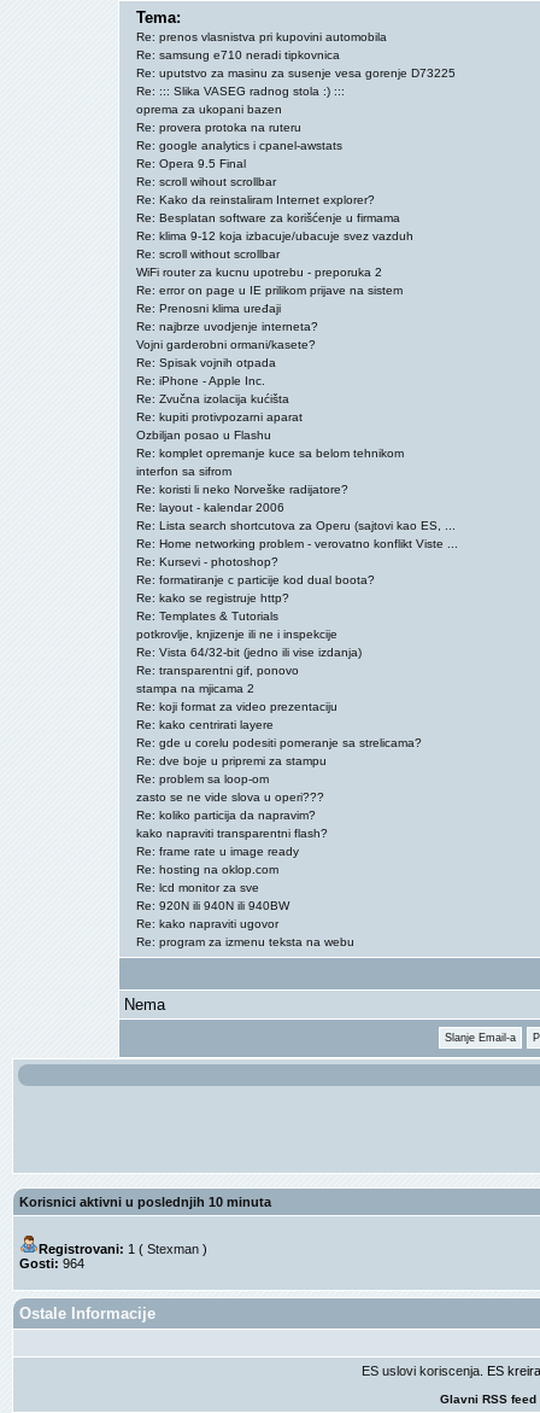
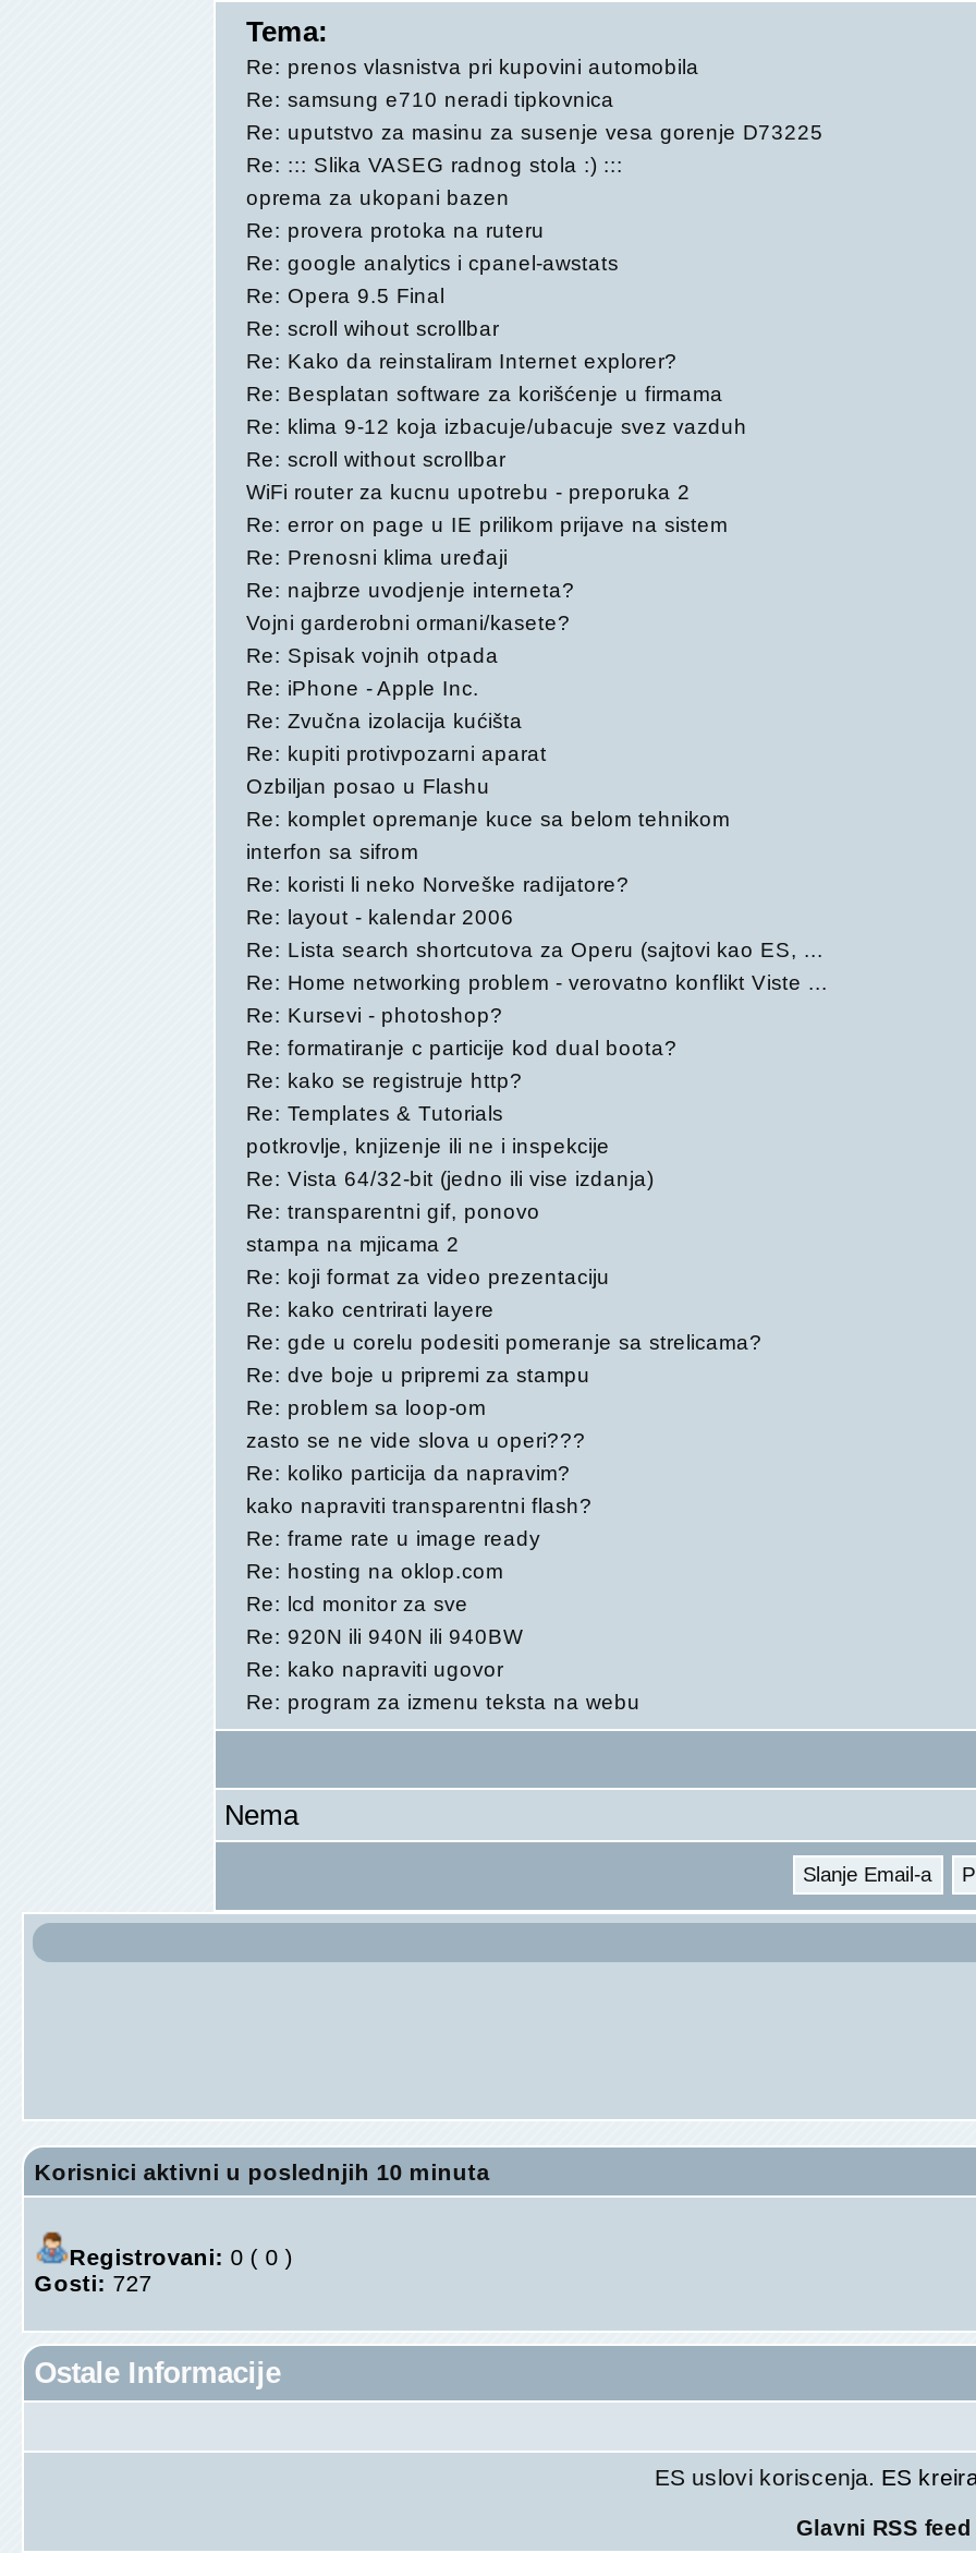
[19,1242,207,1271] Registrovani: 1 (Stexman) | Gosti:964 -> [34,2244,294,2297] Registrovani: 0 ( 0 ) | Gosti:727

